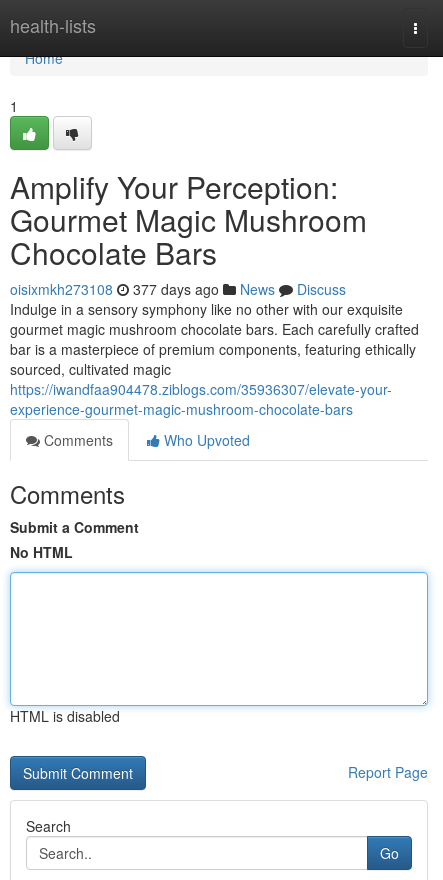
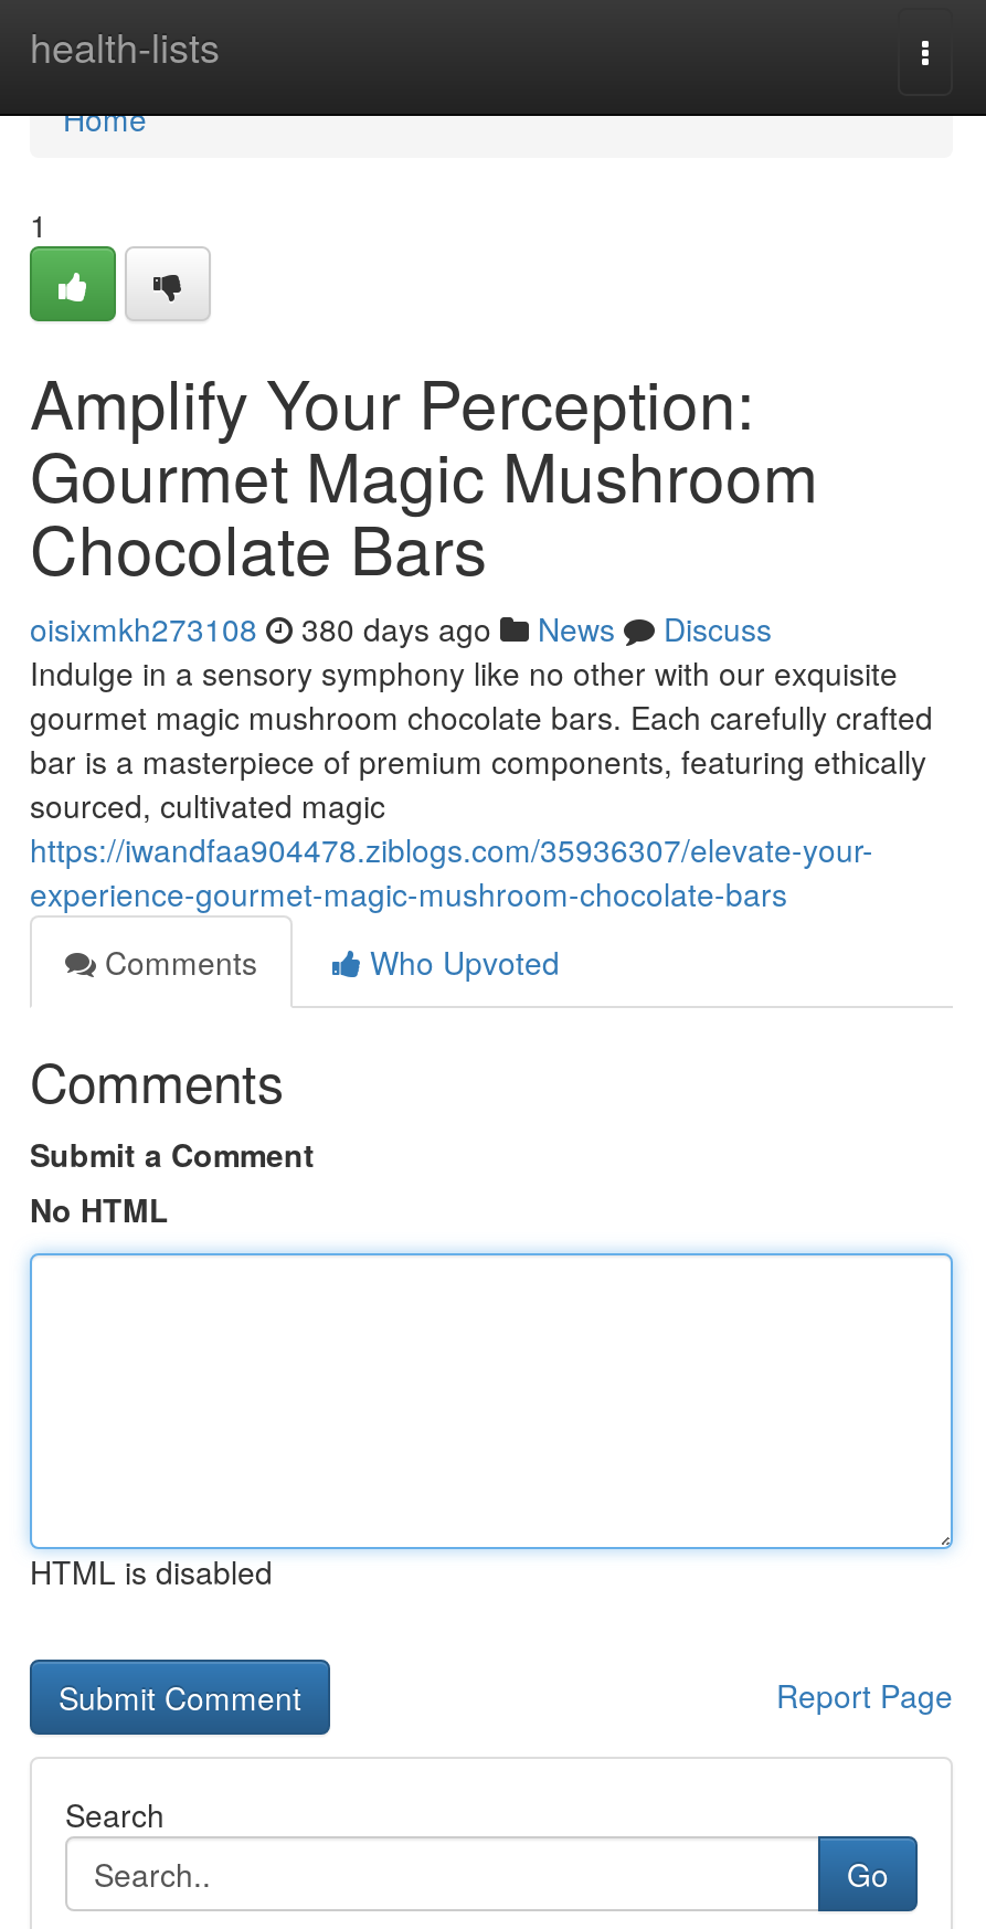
[10,279,346,299] oisixmkh273108 377 days ago News Discuss -> [30,606,772,650] oisixmkh273108 380 days ago News Discuss

